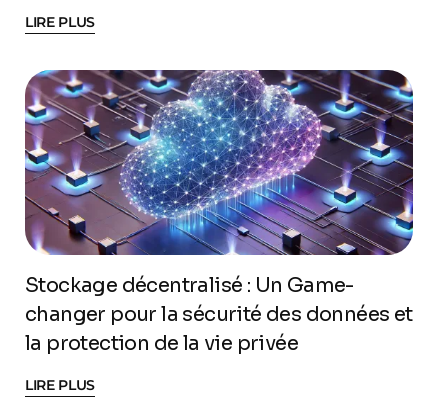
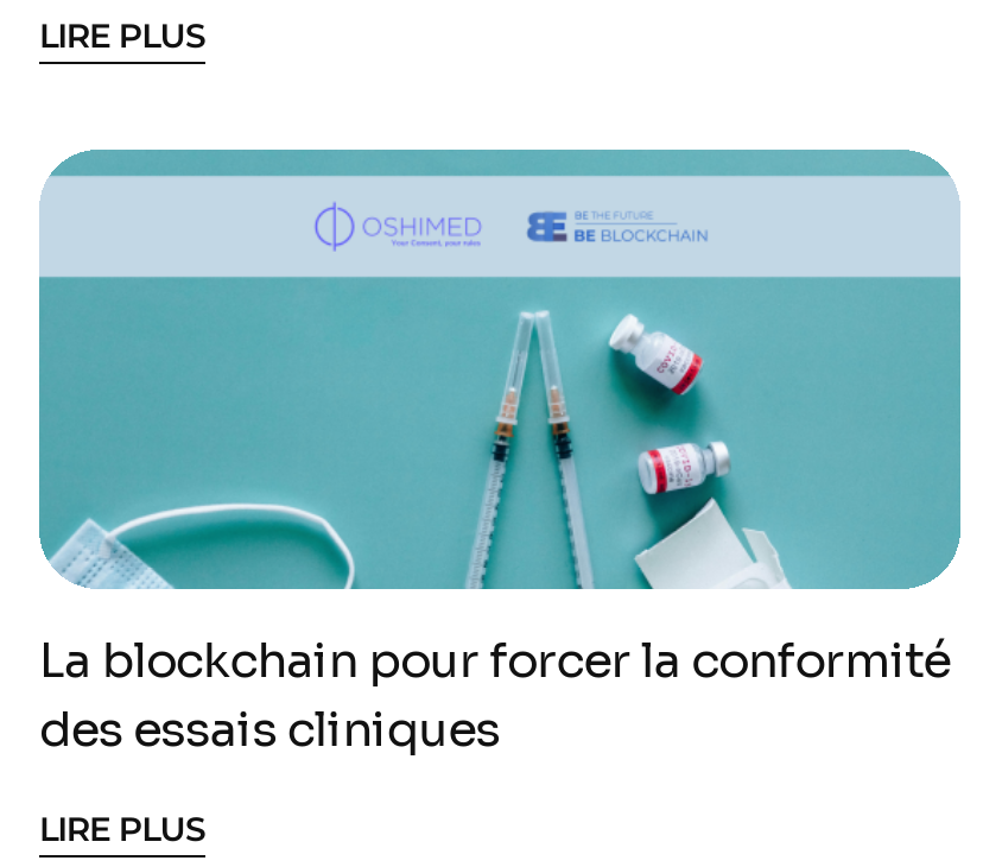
[24,69,414,356] [image] | Stockage décentralisé : Un Game- | changer pour la sécurité des données et | la protection de la vie privée -> [37,147,963,760] [image] | La blockchain pour forcer la conformité | des essais cliniques

